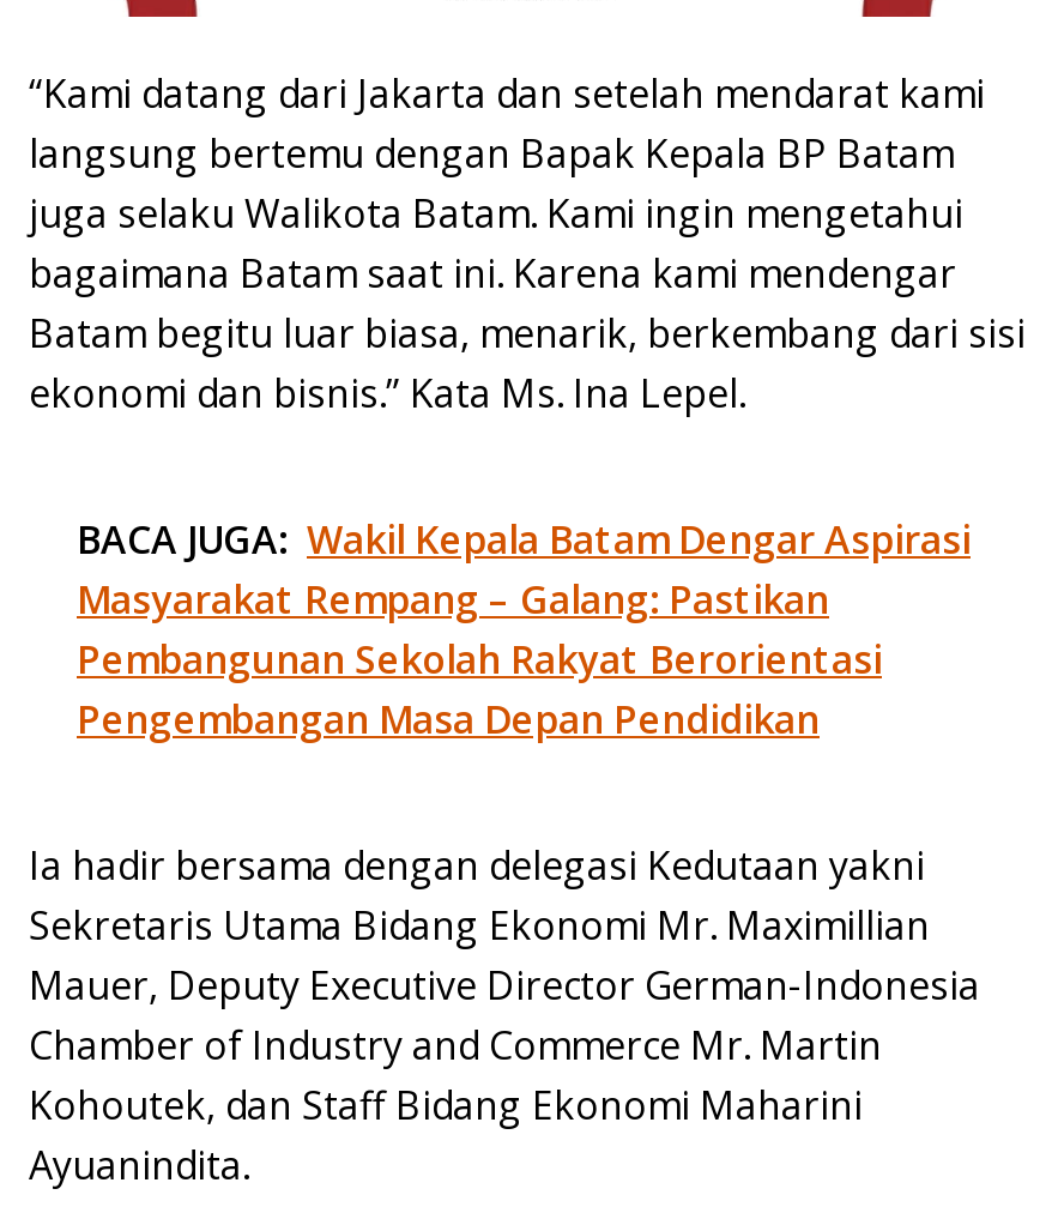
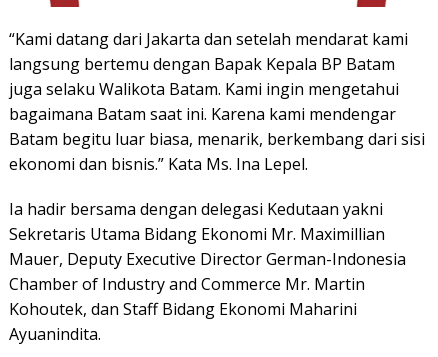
[77,513,971,745] BACA JUGA: Wakil Kepala Batam Dengar Aspirasi | Masyarakat Rempang – Galang: Pastikan | Pembangunan Sekolah Rakyat Berorientasi | Pengembangan Masa Depan Pendidikan -> none

